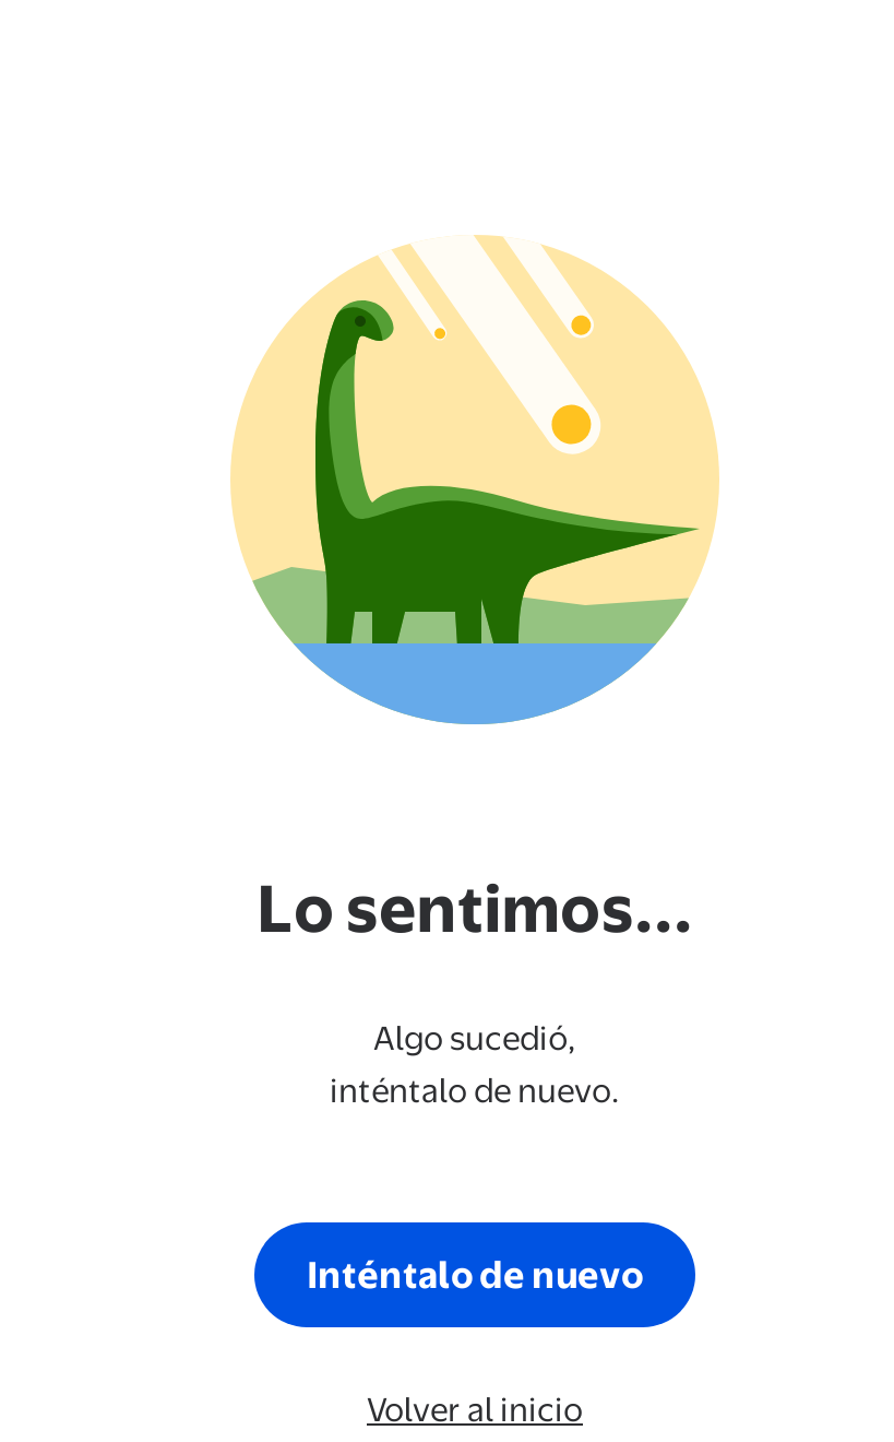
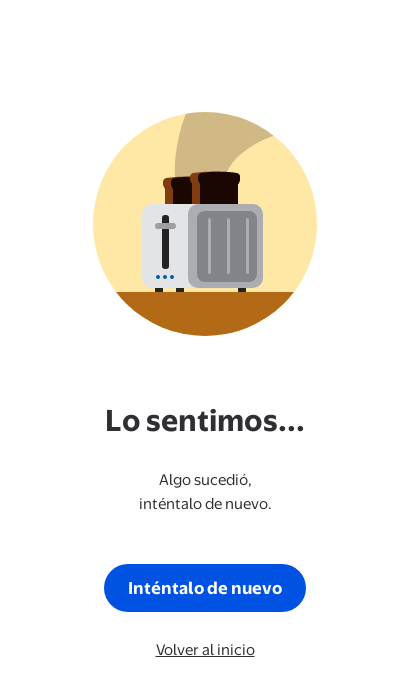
[252,237,698,726] [image] -> [104,112,304,337] [image]

